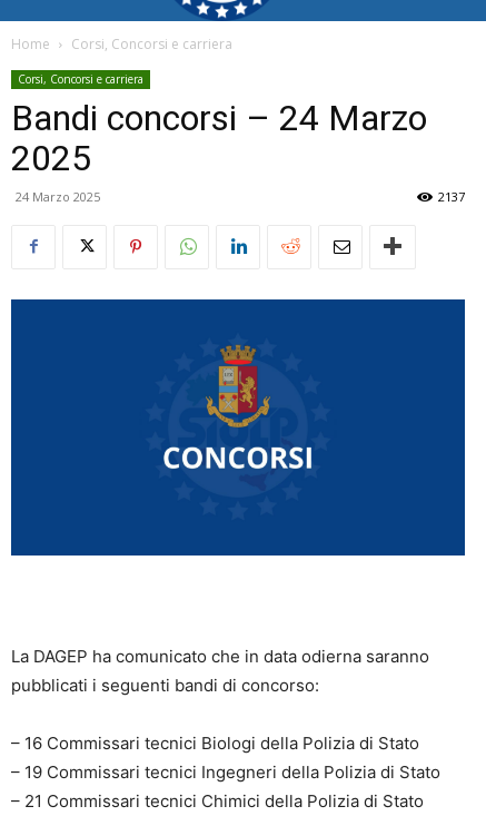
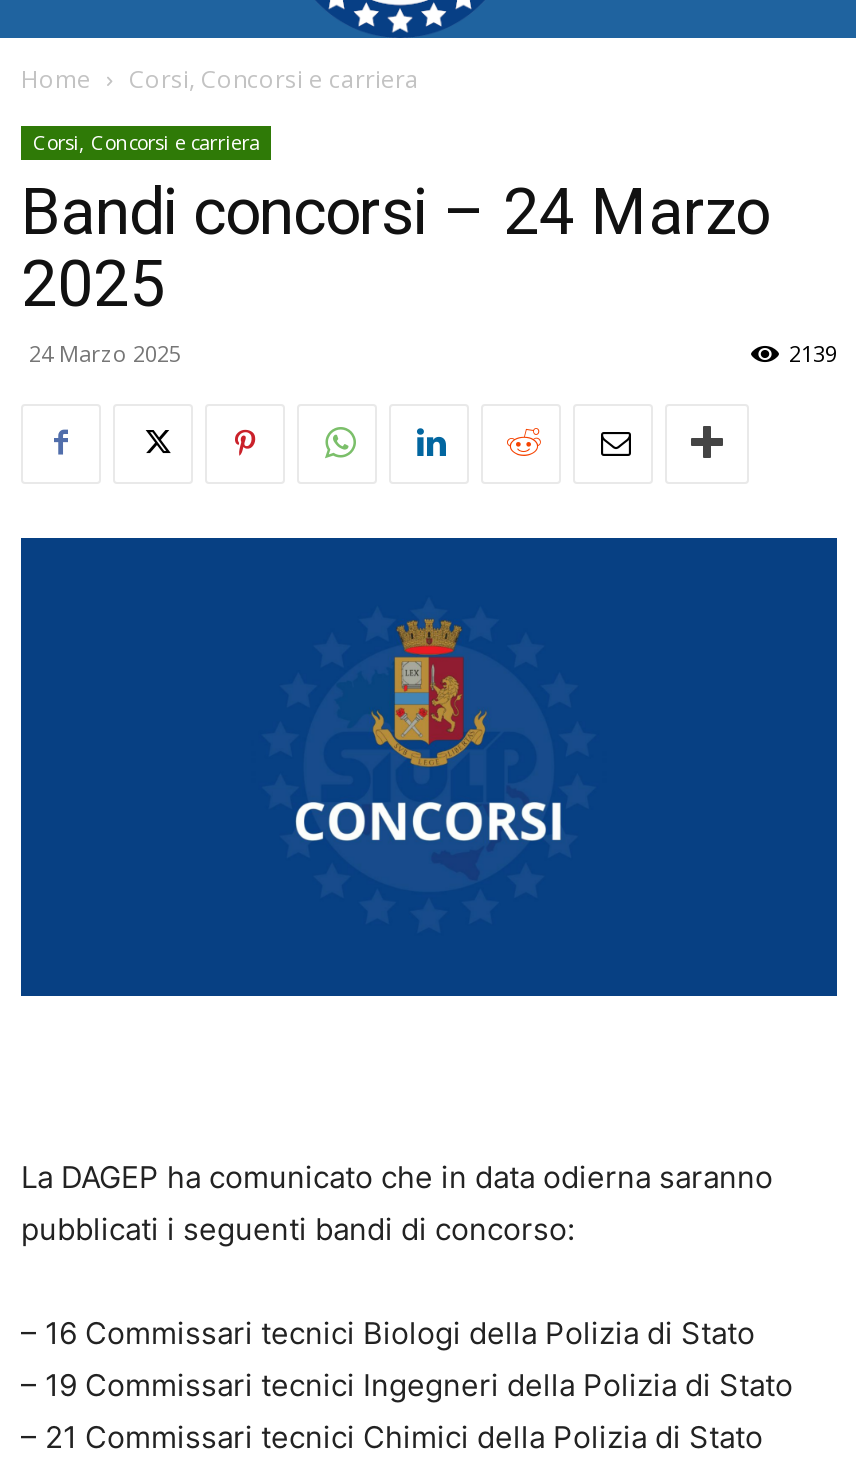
[438,188,465,205] 2137 -> [789,338,837,368] 2139

